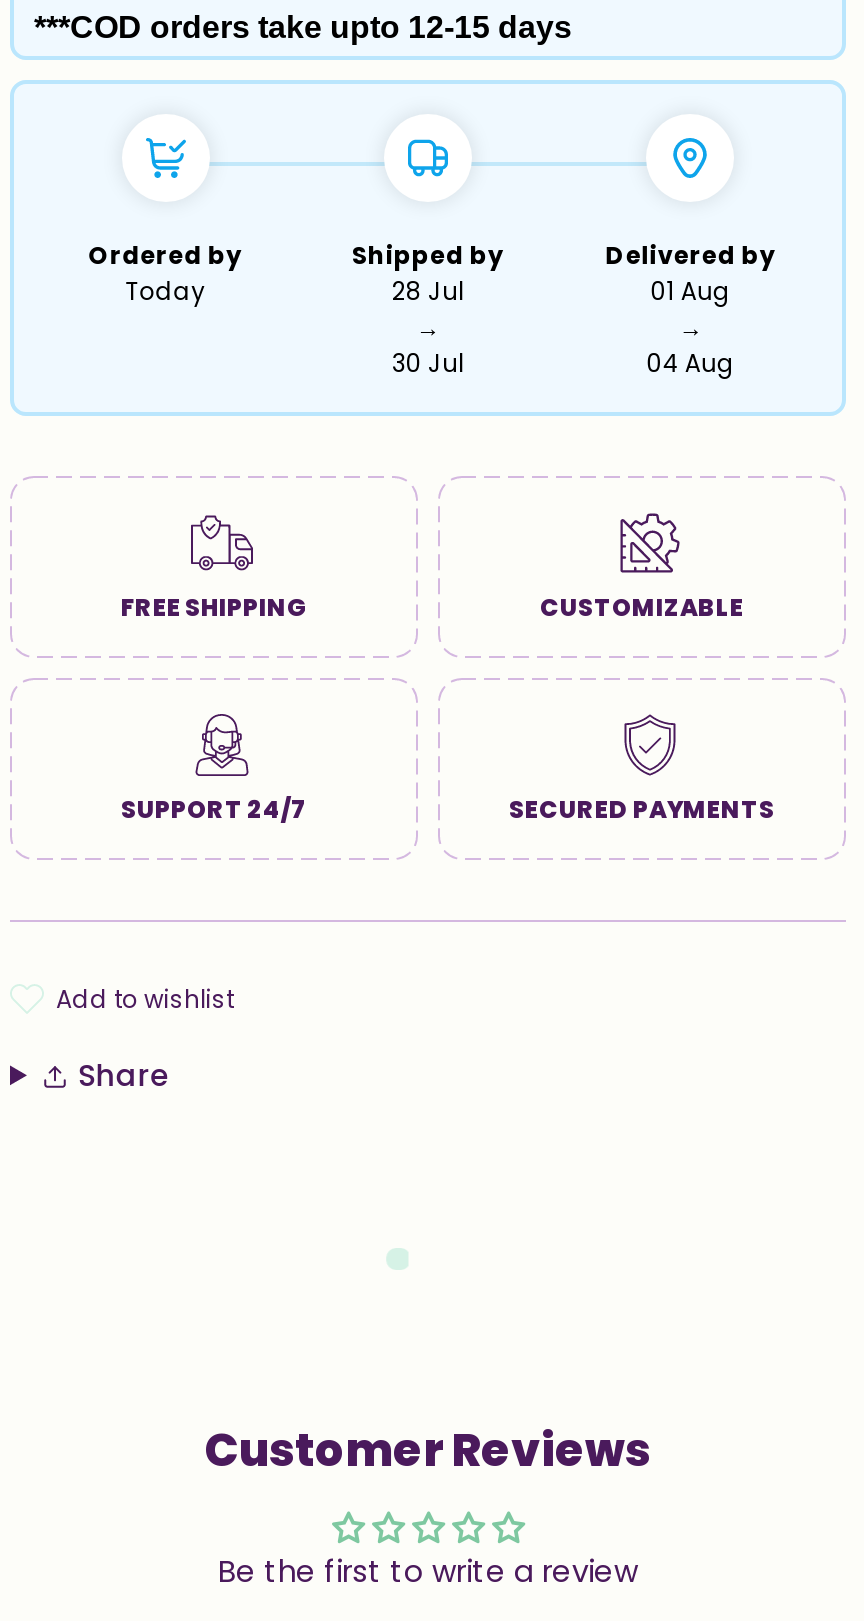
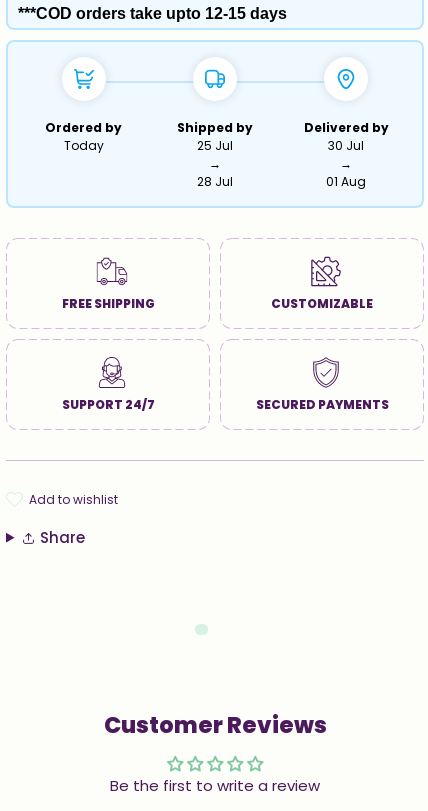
[392,273,464,307] 28 Jul -> [197,137,233,154] 25 Jul
[651,273,731,307] 01 Aug -> [328,137,364,154] 30 Jul
[392,345,464,379] 30 Jul -> [197,173,233,190] 28 Jul
[647,345,735,379] 04 Aug -> [326,173,366,190] 01 Aug

